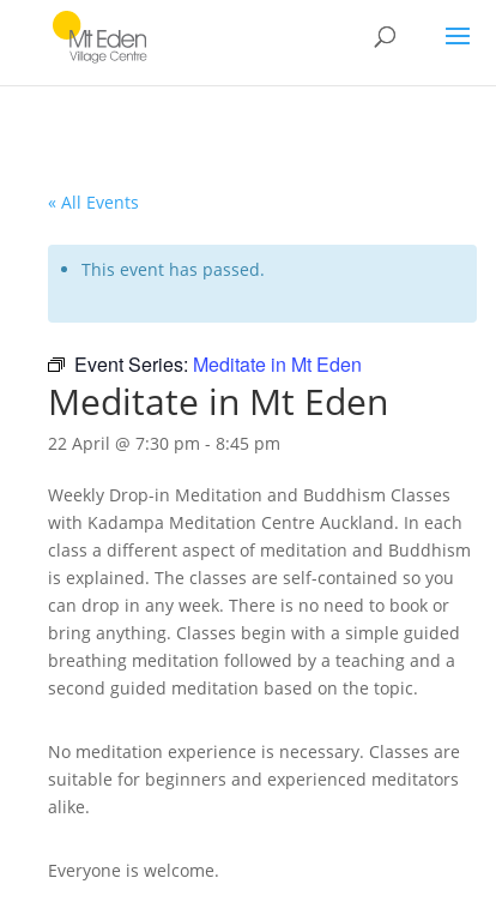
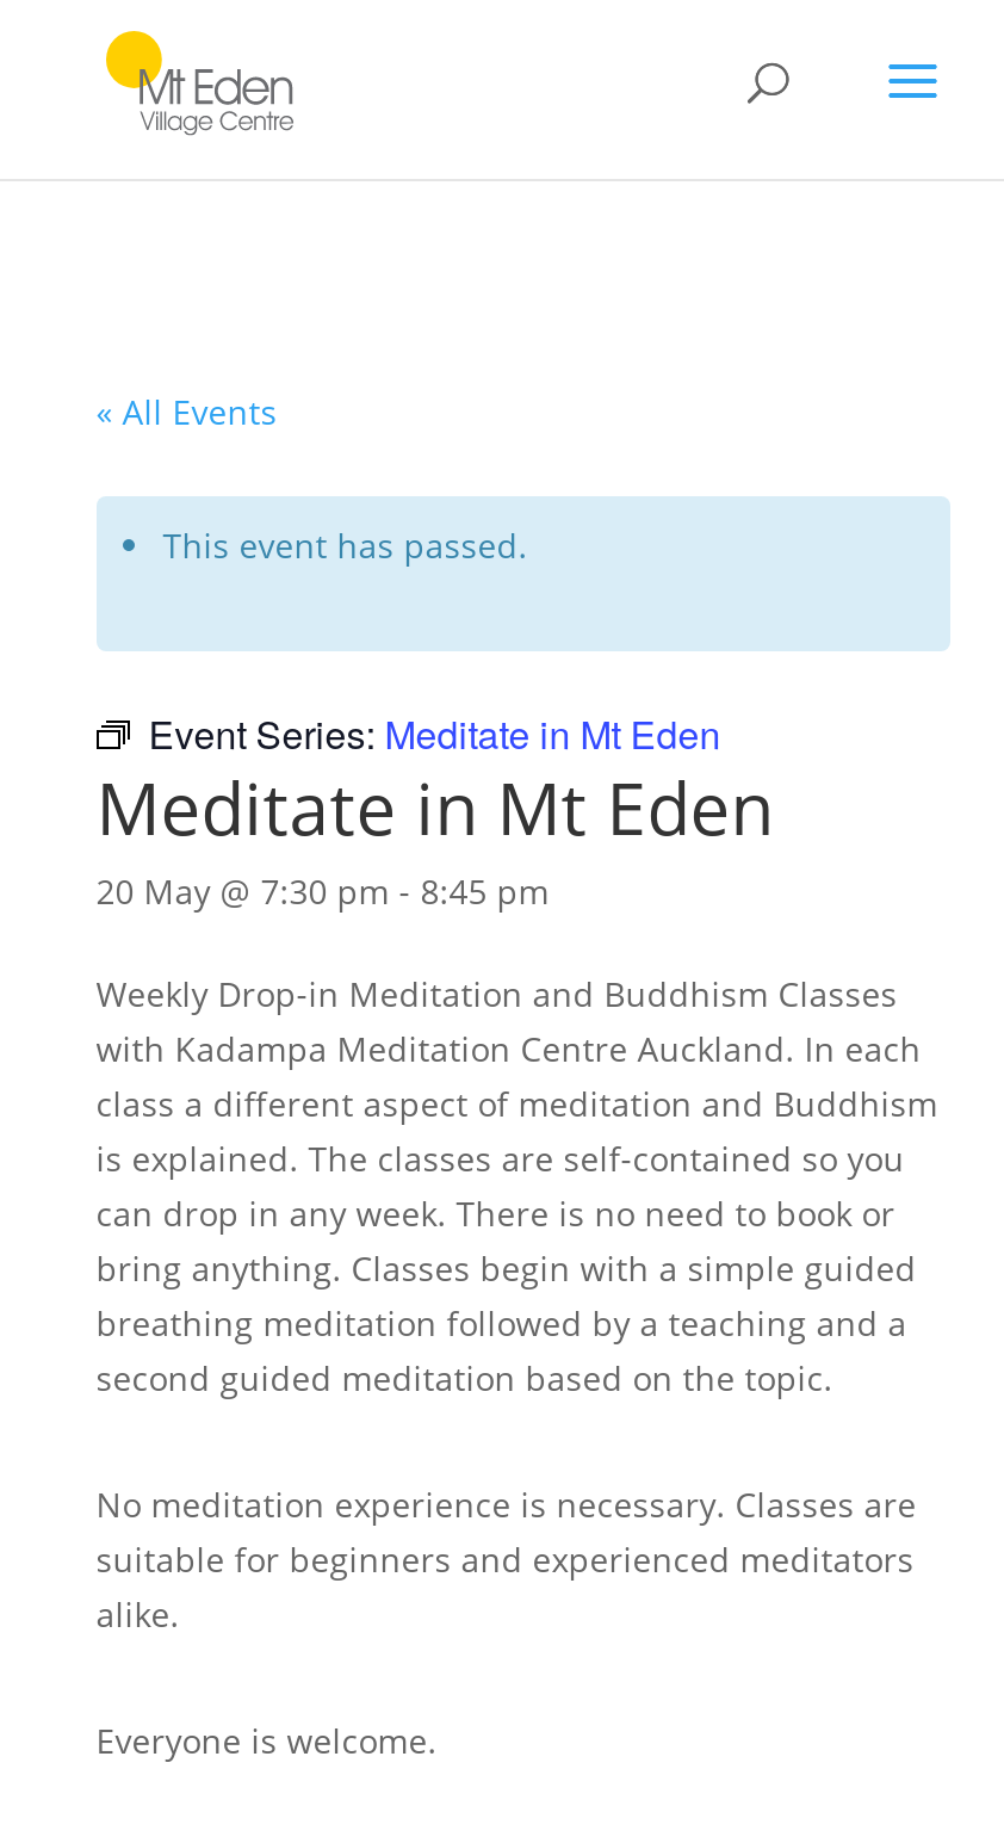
[48,432,280,455] 22 April @ 7:30 pm - 8:45 pm -> [96,868,549,914] 20 May @ 7:30 pm - 8:45 pm

